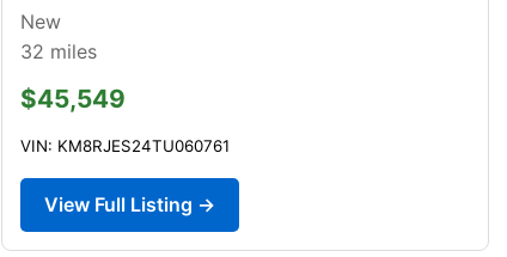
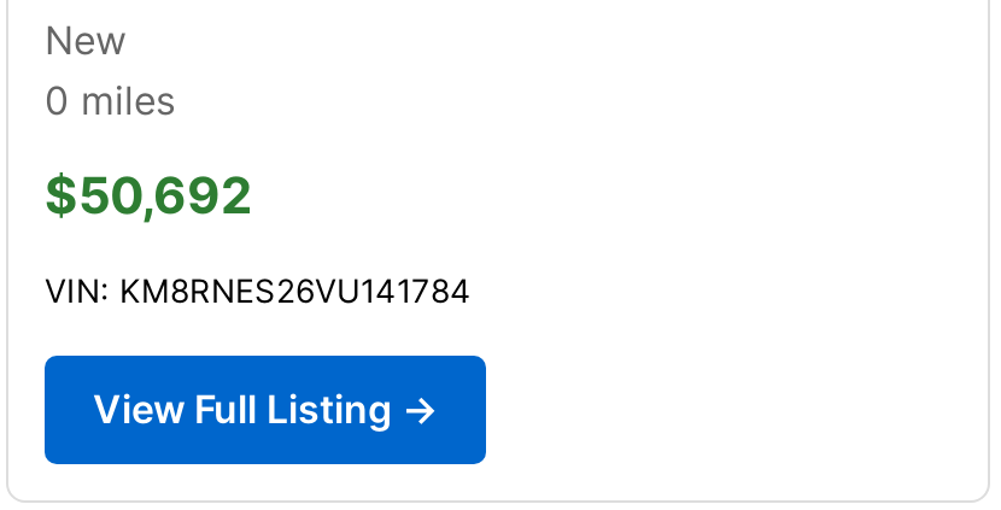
[20,39,97,63] 32 miles -> [45,76,175,124] 0 miles
[20,84,126,113] $45,549 -> [45,165,252,225] $50,692
[20,136,230,155] VIN: KM8RJES24TU060761 -> [45,271,472,310] VIN: KM8RNES26VU141784

